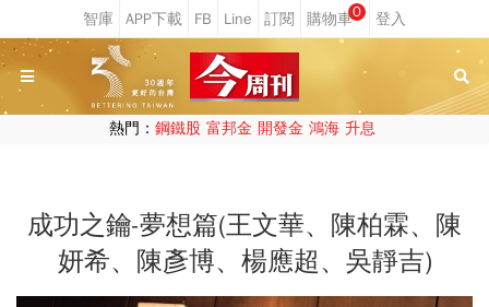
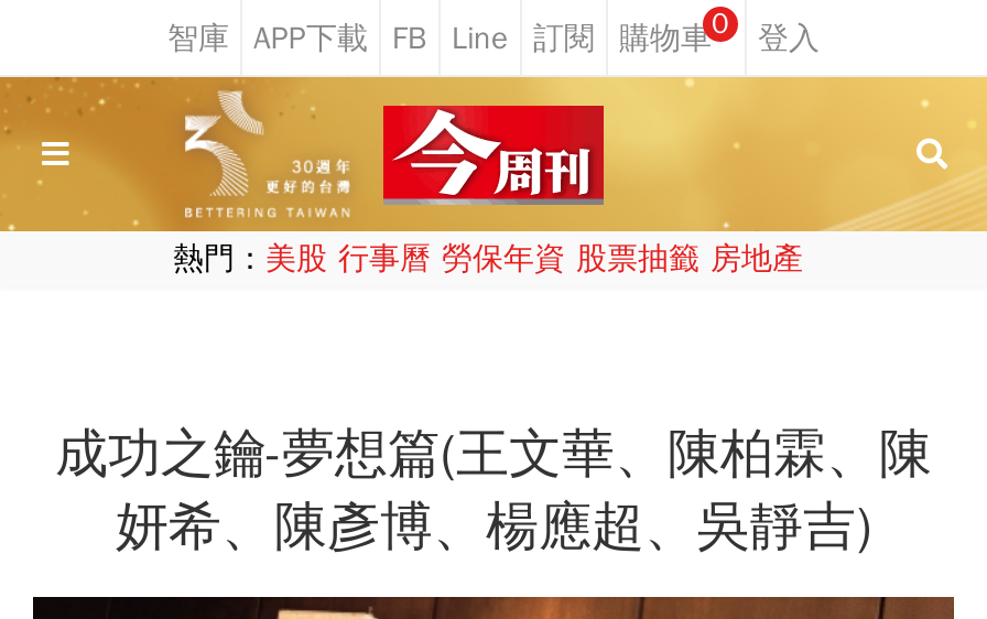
[109,119,375,138] 熱門：鋼鐵股 富邦金 開發金 鴻海 升息 -> [173,240,803,278] 熱門：美股 行事曆 勞保年資 股票抽籤 房地產

